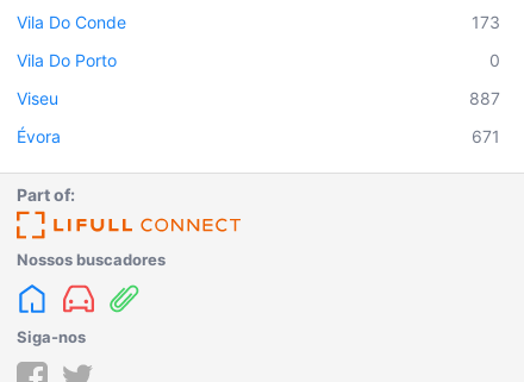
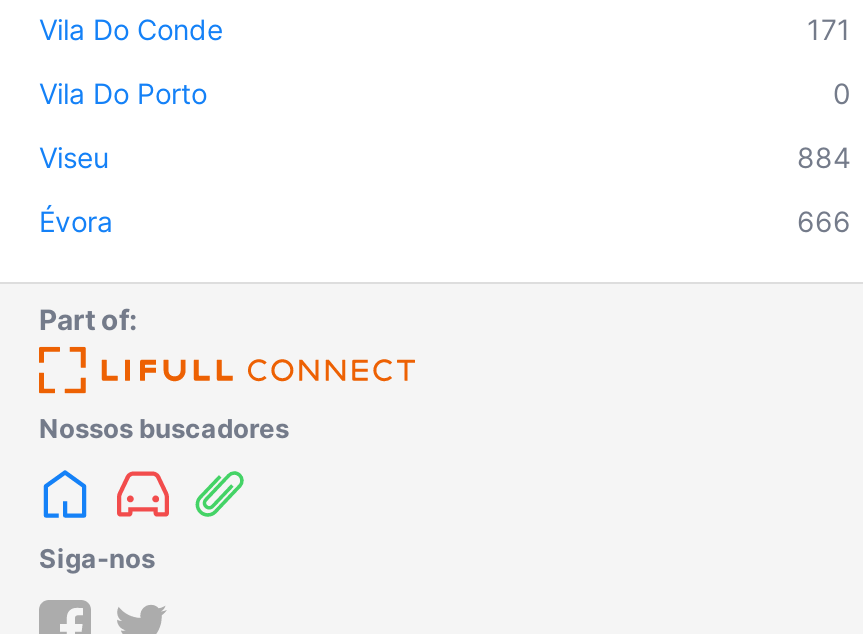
[472,11,500,32] 173 -> [807,11,851,45] 171
[469,88,500,108] 887 -> [797,139,851,173] 884
[472,126,500,146] 671 -> [797,203,851,237] 666

